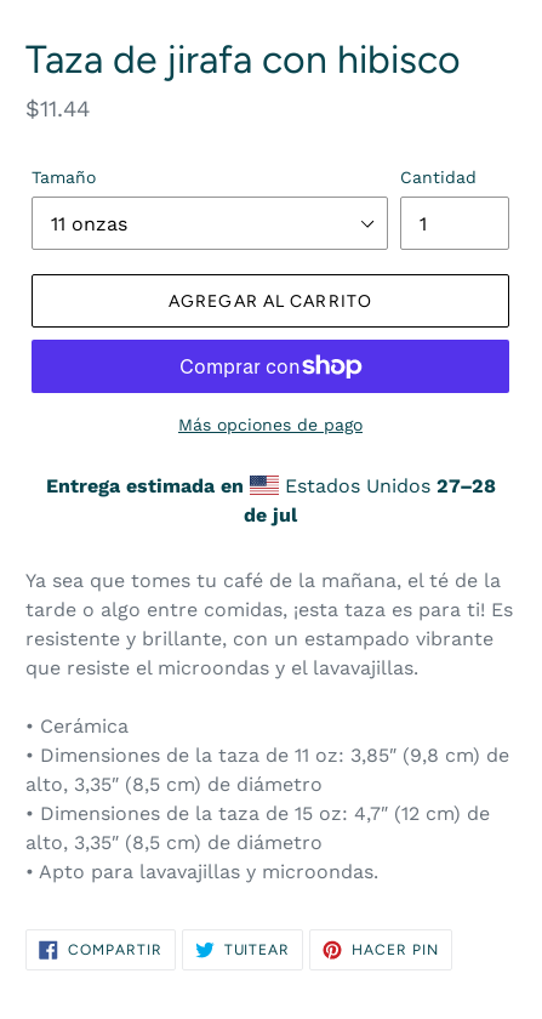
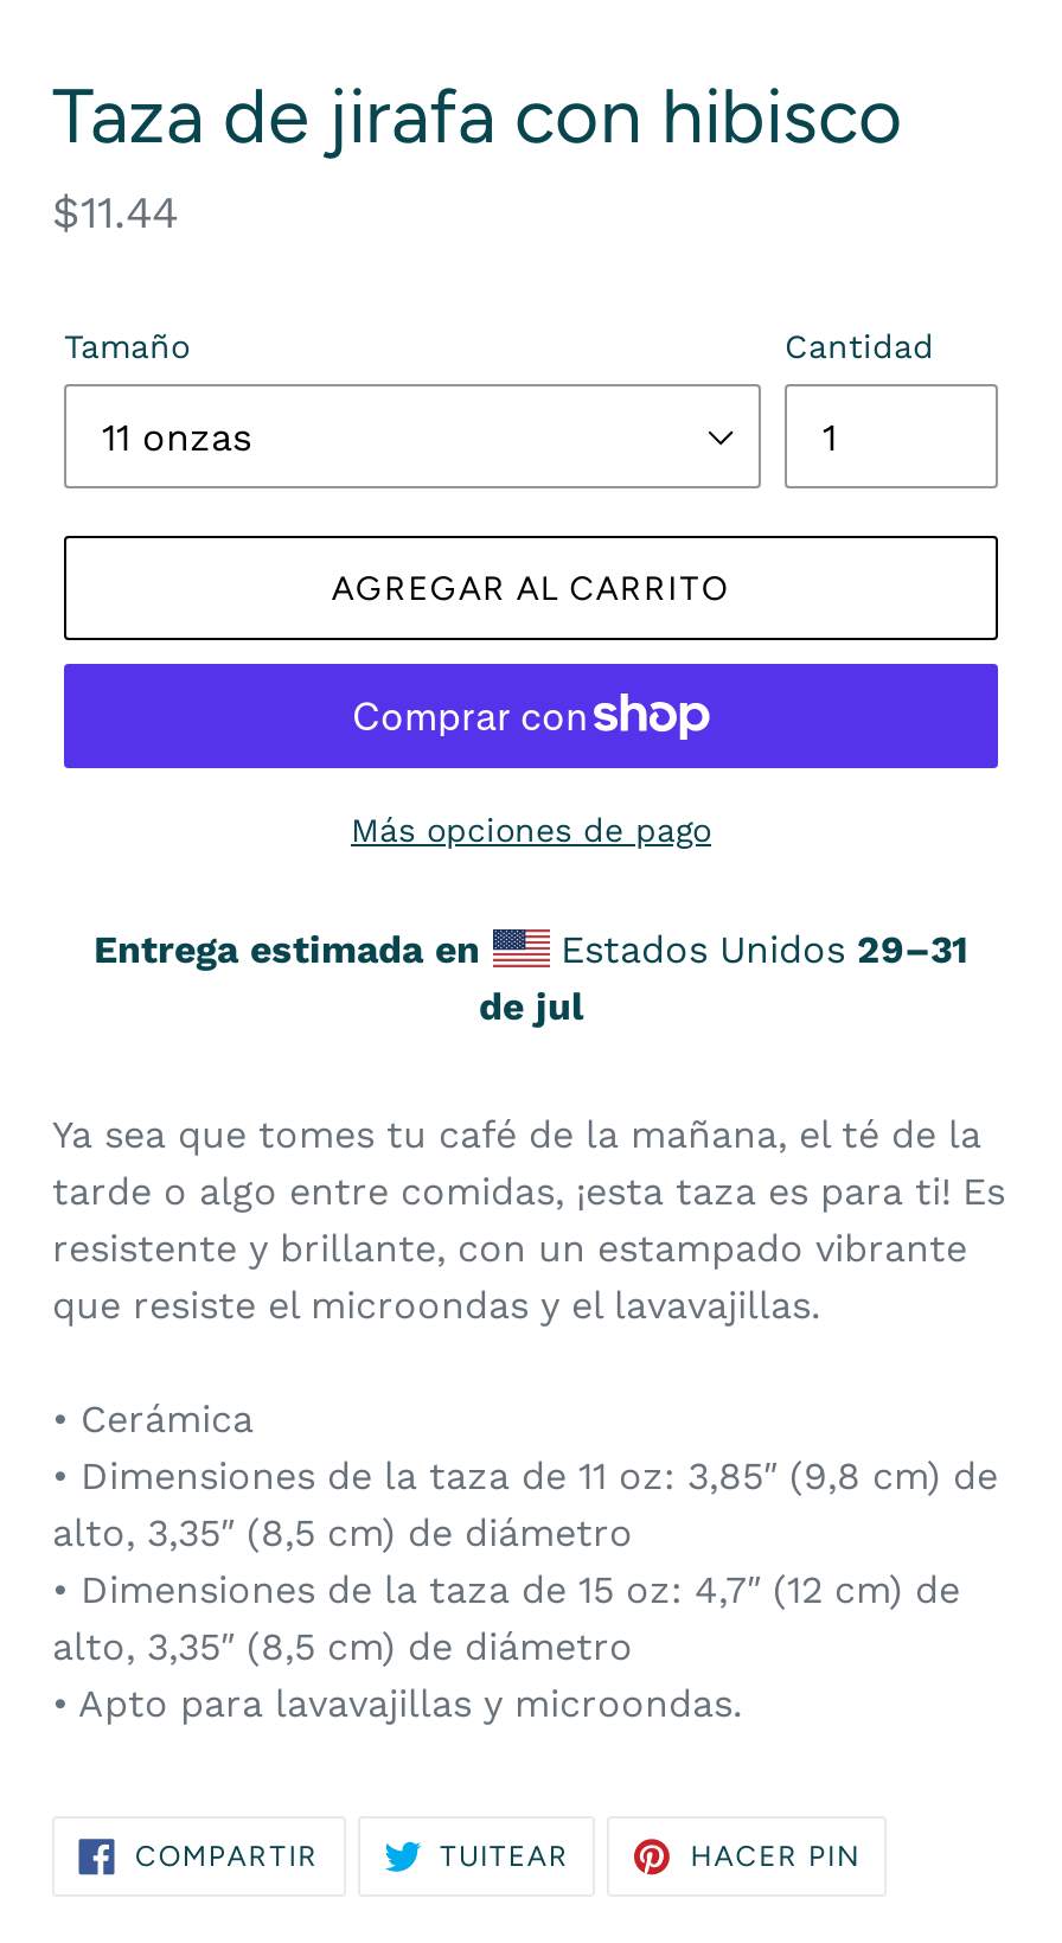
[278,474,495,497] Estados Unidos 27–28 -> [549,927,968,972] Estados Unidos 29–31

